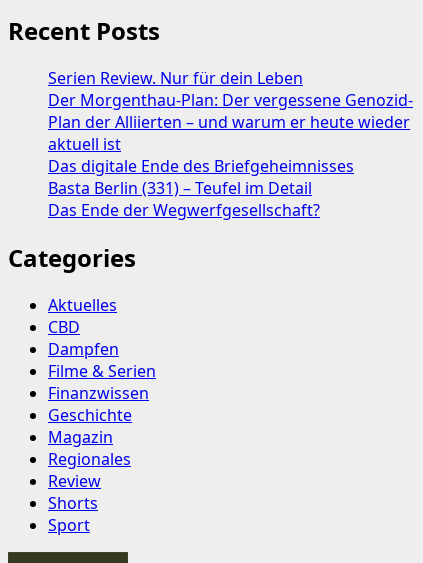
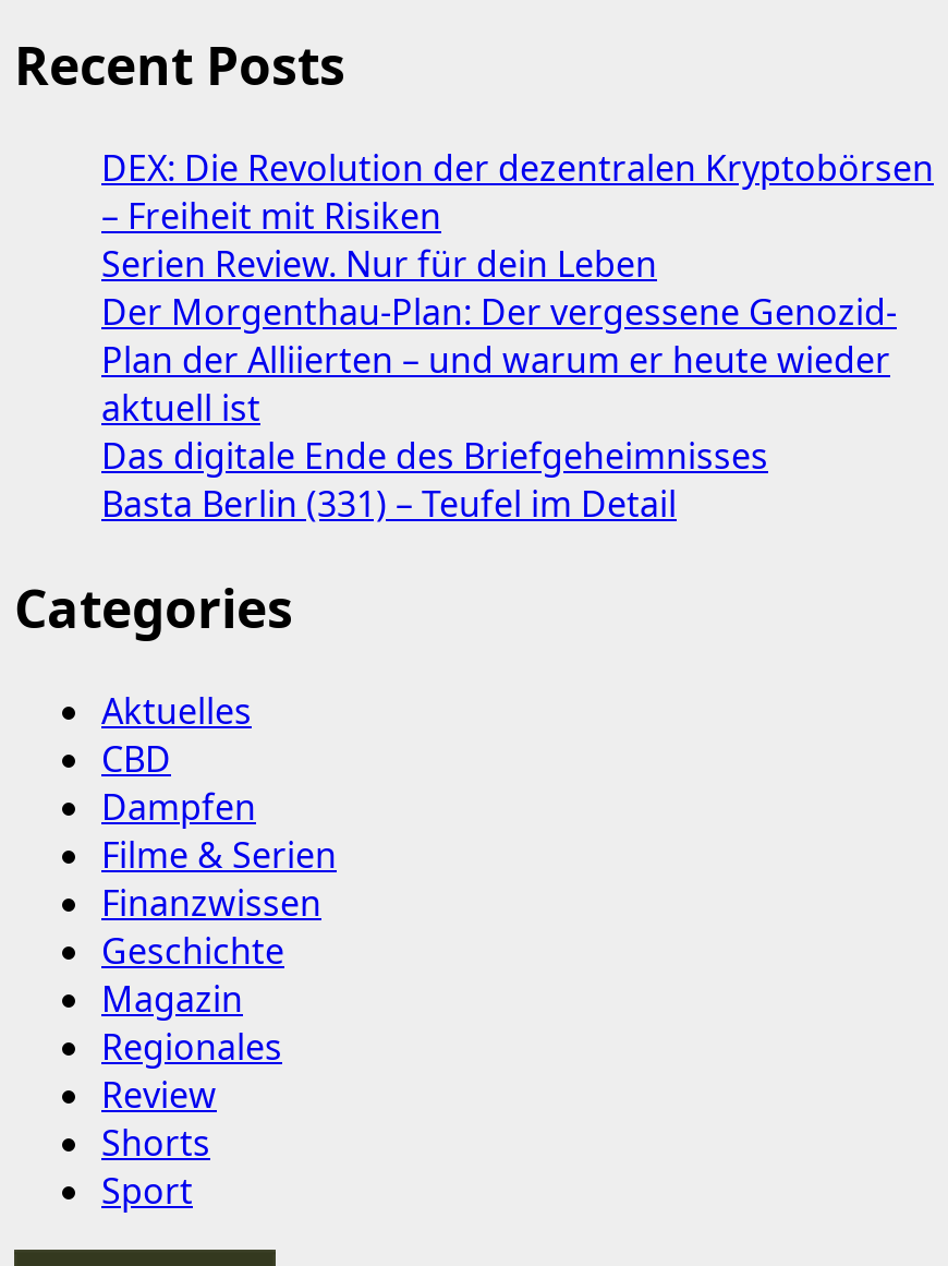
none -> [101,144,934,240] DEX: Die Revolution der dezentralen Kryptobörsen | – Freiheit mit Risiken
moved [48,67,413,199] -> [101,240,897,528]: Serien Review. Nur für dein Leben | Der Morgenthau-Plan: Der vergessene Genozid- | Plan der Alliierten – und warum er heute wieder | aktuell ist | Das digitale Ende des Briefgeheimnisses | Basta Berlin (331) – Teufel im Detail
[48,199,320,221] Das Ende der Wegwerfgesellschaft? -> none

